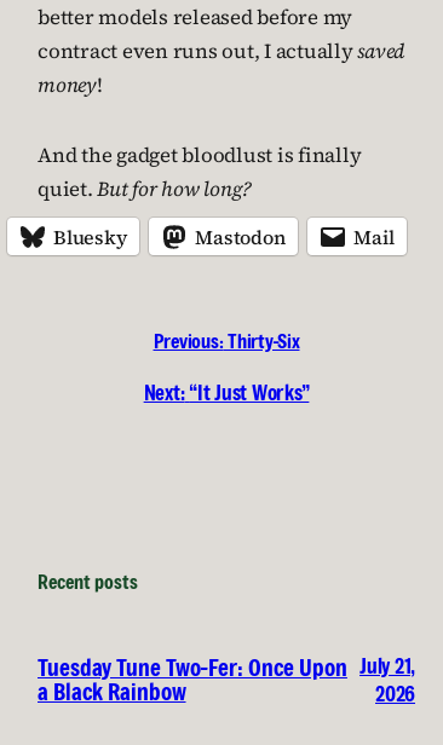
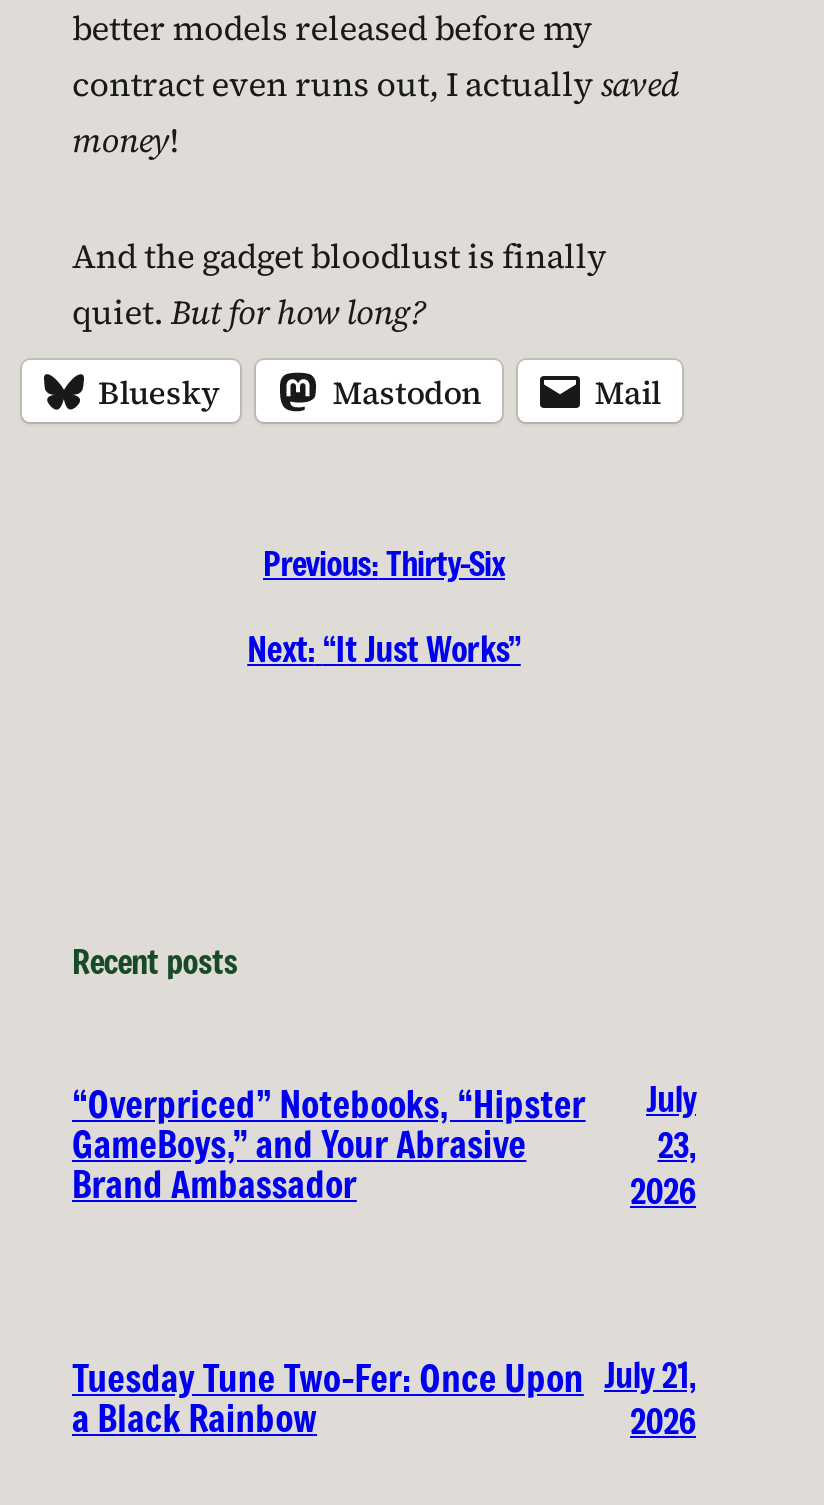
none -> [72,1080,586,1208] “Overpriced” Notebooks, “Hipster | GameBoys,” and Your Abrasive | Brand Ambassador
none -> [630,1075,696,1213] July | 23, | 2026

